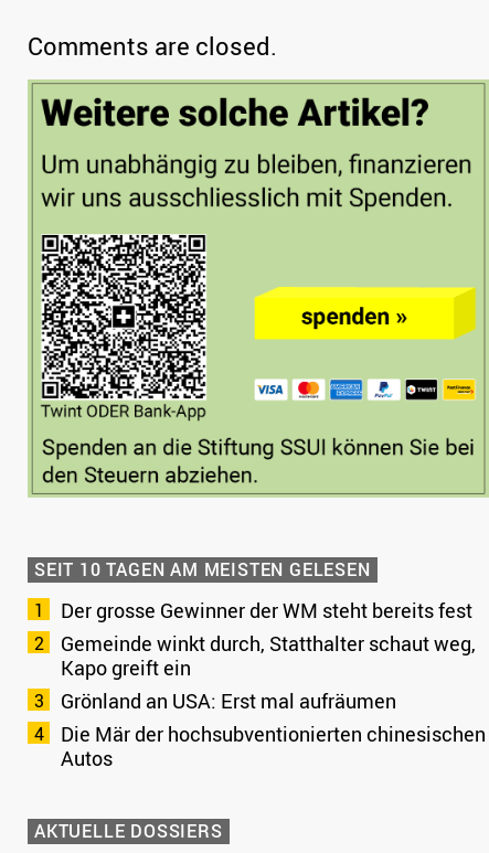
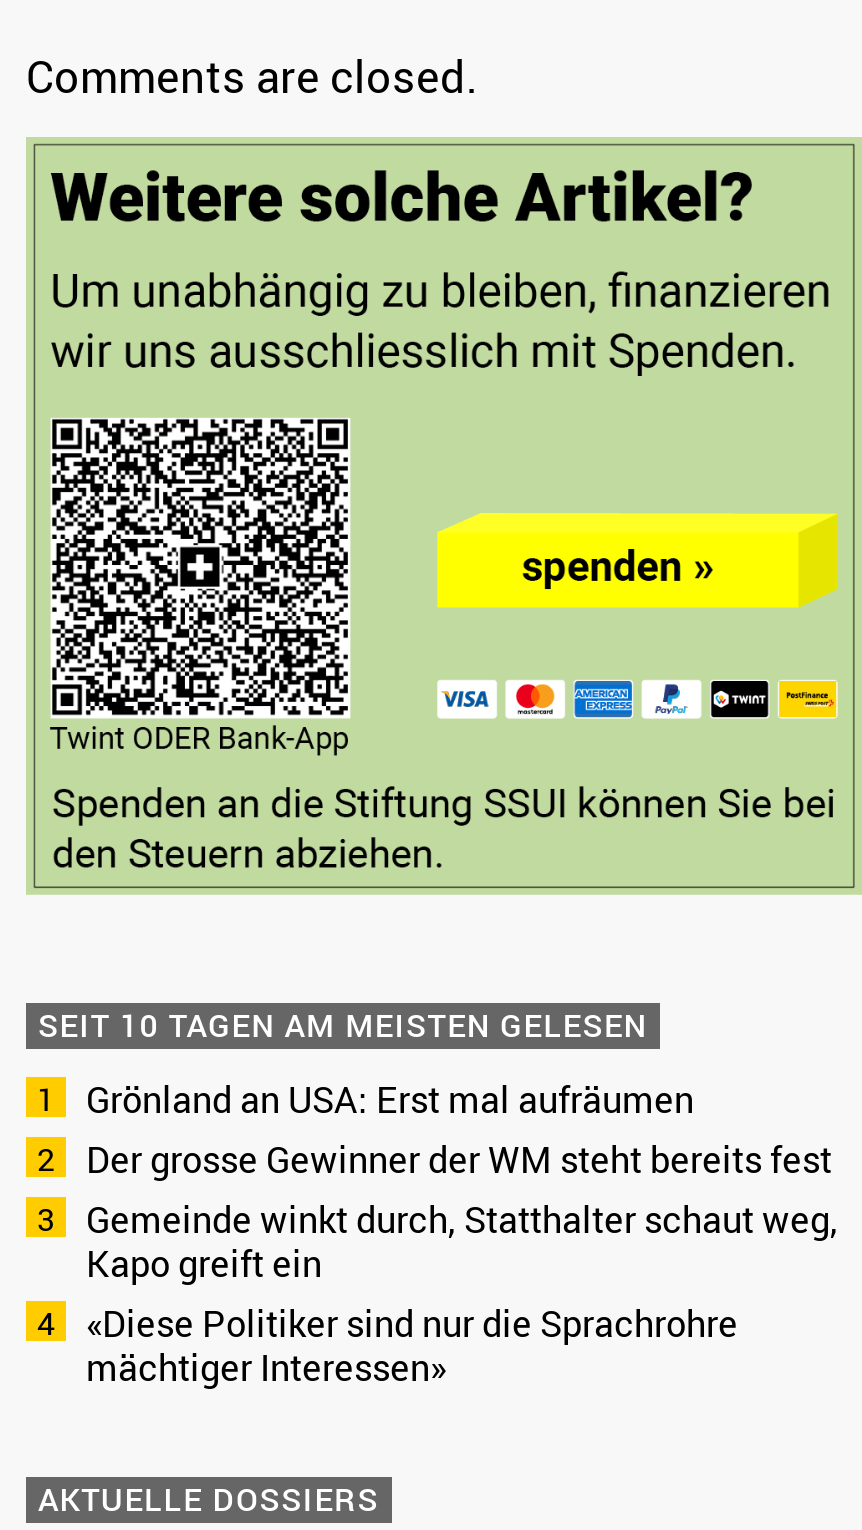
moved [61,597,476,681] -> [86,1135,838,1287]: Der grosse Gewinner der WM steht bereits fest | Gemeinde winkt durch, Statthalter schaut weg, | Kapo greift ein
moved [61,687,396,714] -> [86,1075,694,1123]: Grönland an USA: Erst mal aufräumen
[61,721,486,771] Die Mär der hochsubventionierten chinesischen | Autos -> [86,1299,738,1391] «Diese Politiker sind nur die Sprachrohre | mächtiger Interessen»

